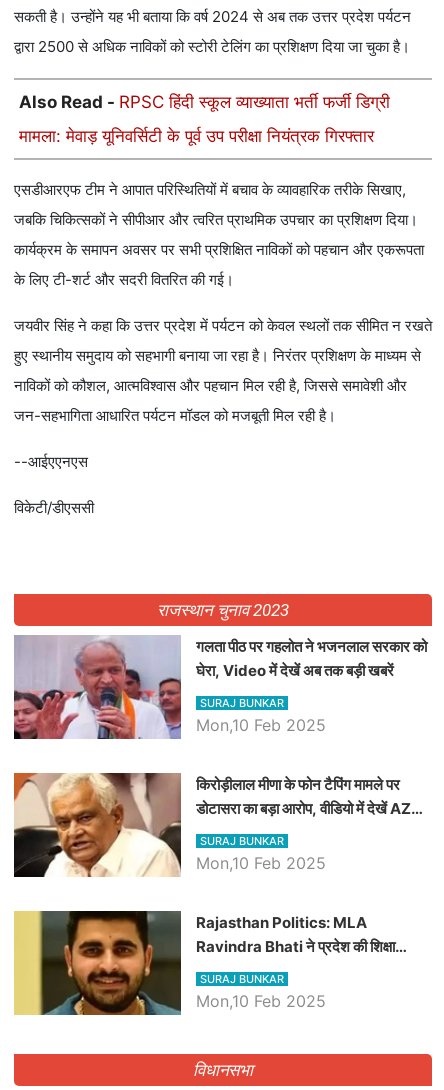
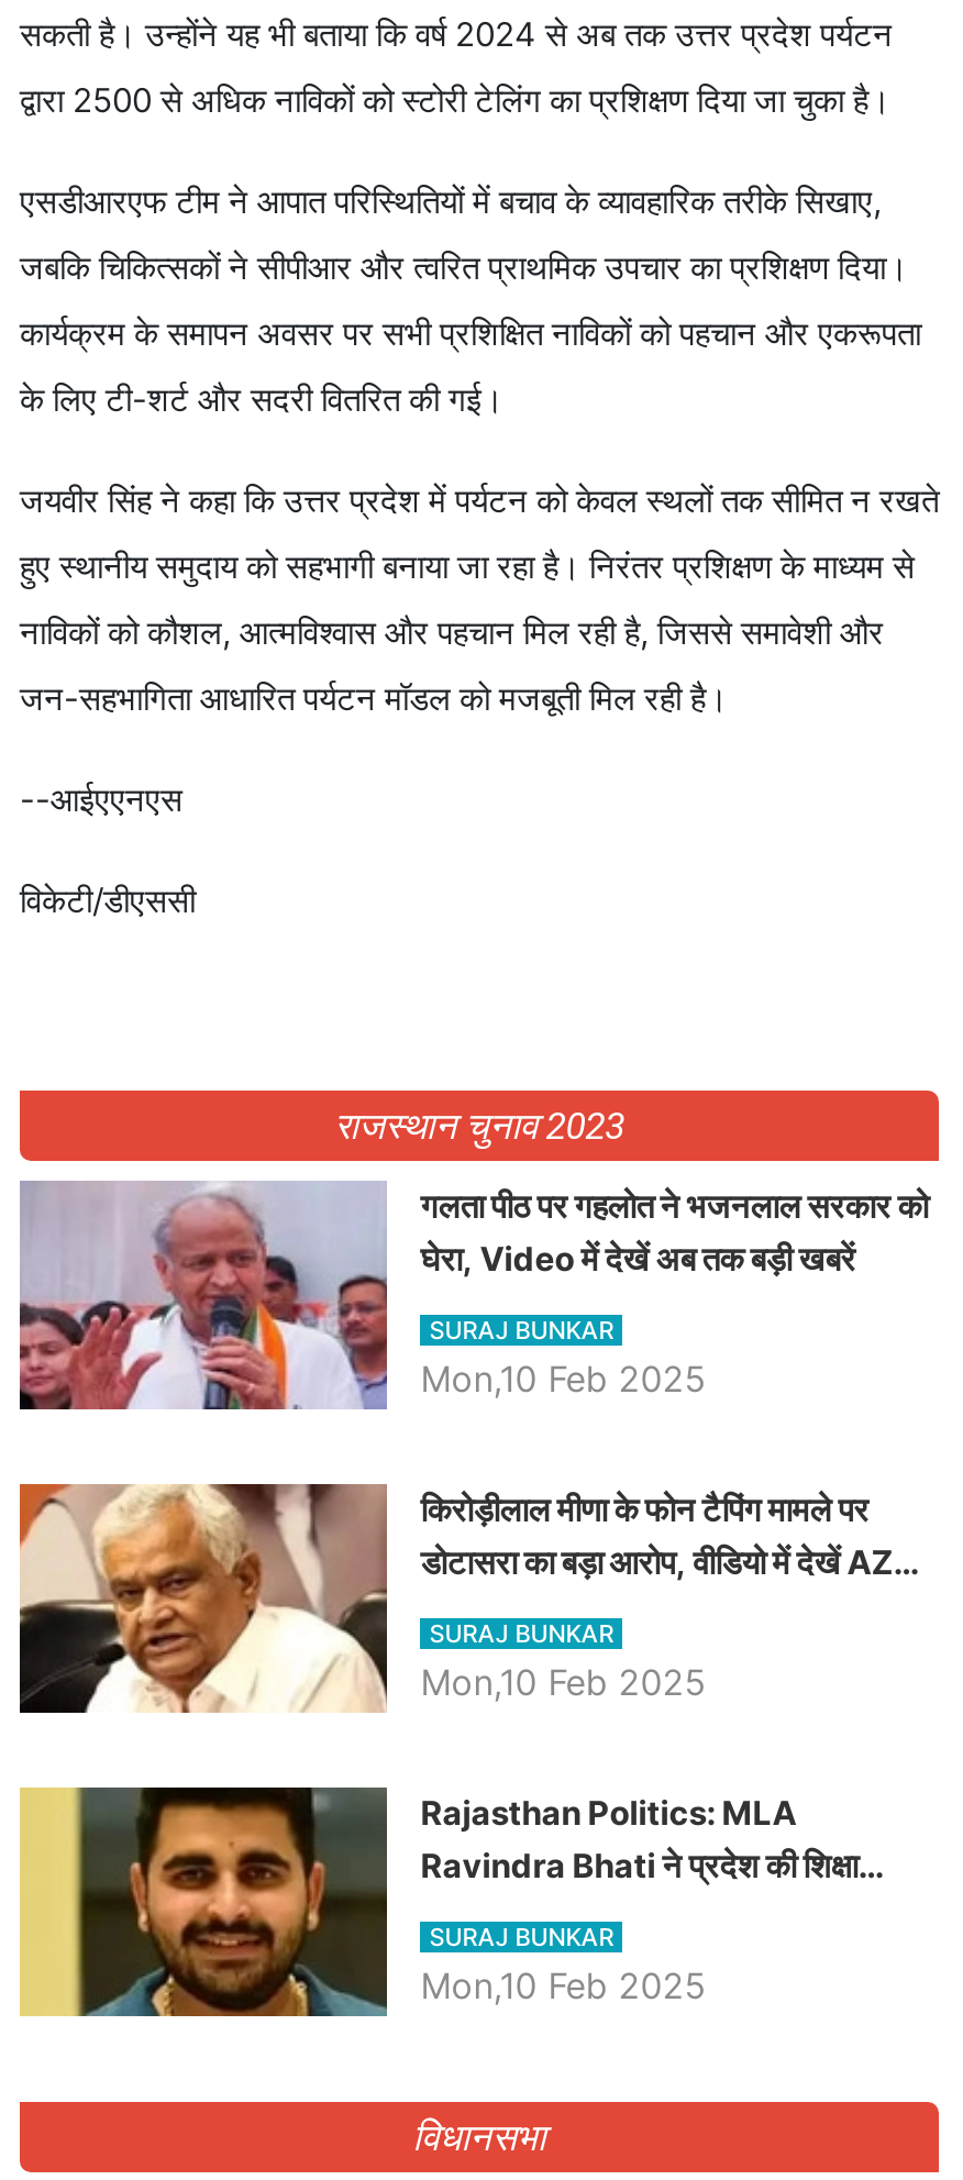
[19,92,390,146] Also Read - RPSC हिंदी स्कूल व्याख्याता भर्ती फर्जी डिग्री | मामला: मेवाड़ यूनिवर्सिटी के पूर्व उप परीक्षा नियंत्रक गिरफ्तार -> none

